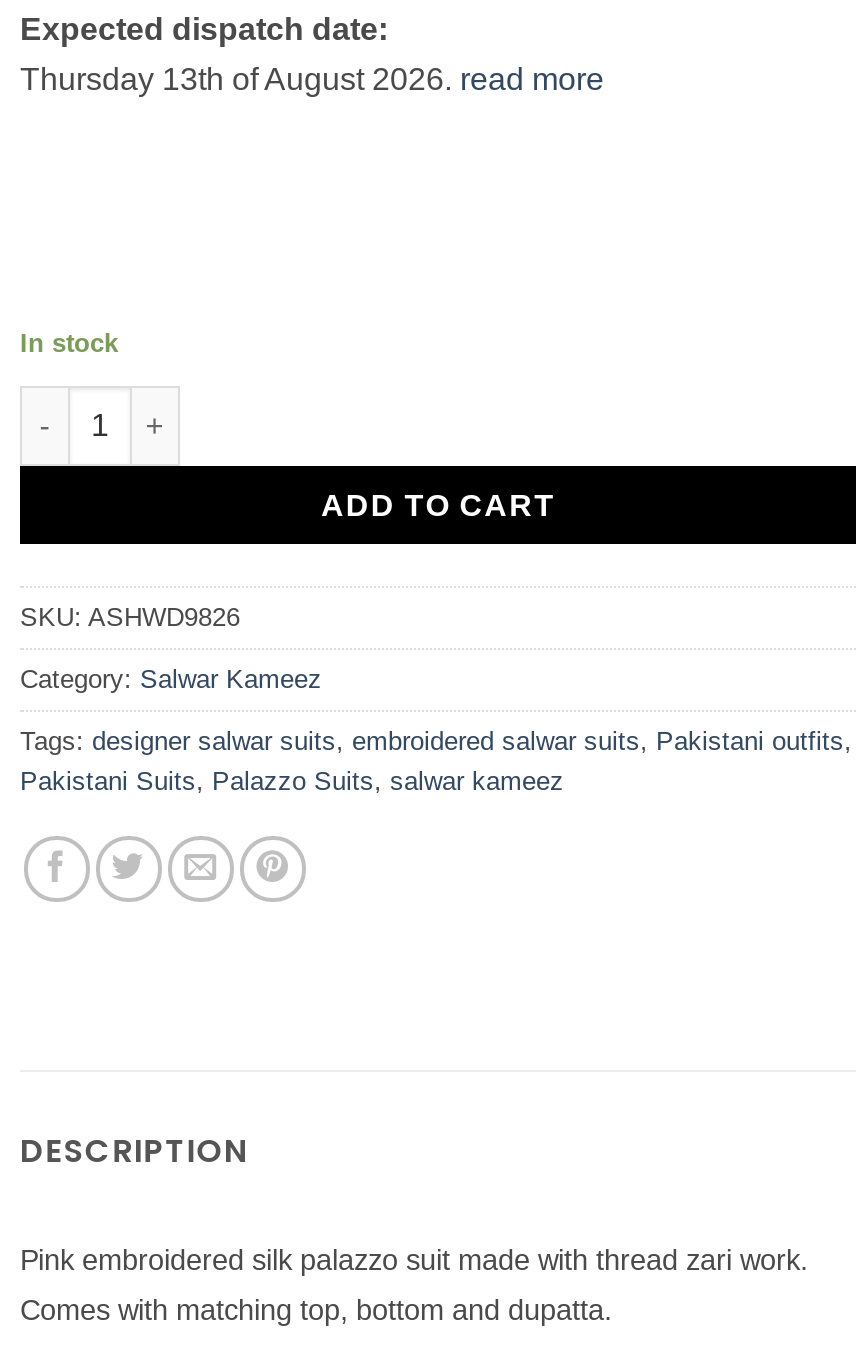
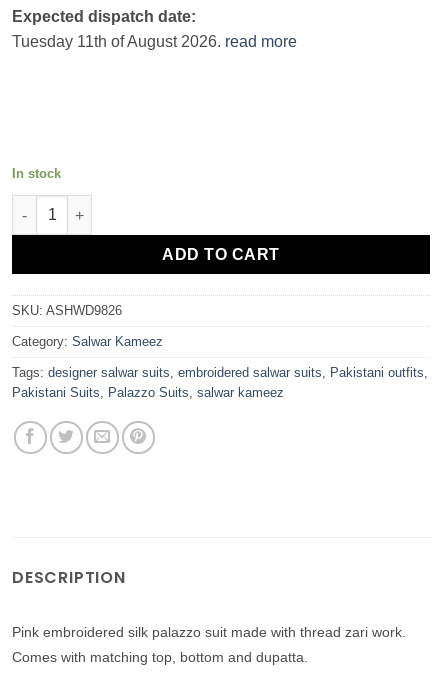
[20,62,604,96] Thursday 13th of August 2026. read more -> [12,33,297,50] Tuesday 11th of August 2026. read more

